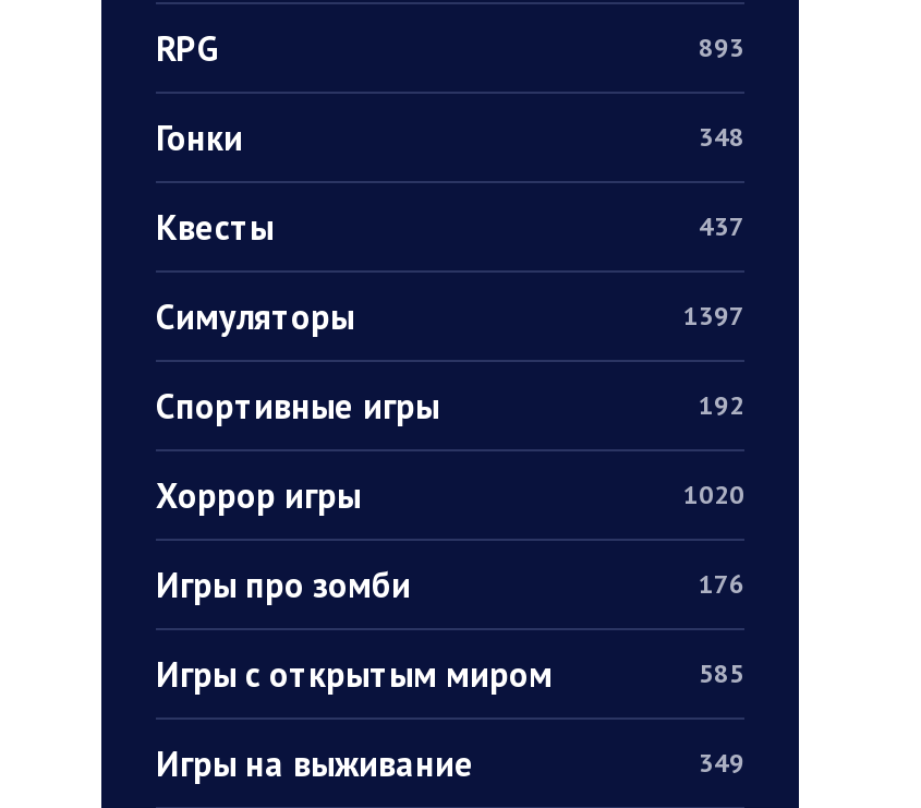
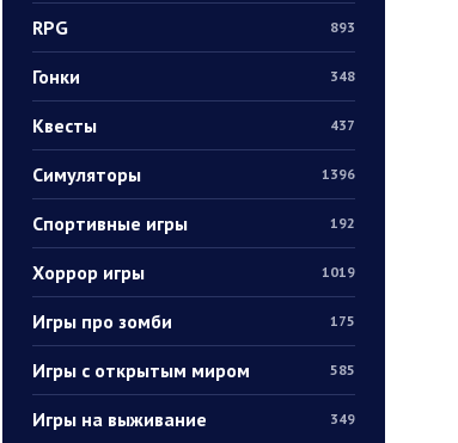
[683,300,744,333] 1397 -> [322,165,355,183] 1396
[683,479,744,512] 1020 -> [322,263,355,281] 1019
[699,568,744,601] 176 -> [330,312,355,330] 175

